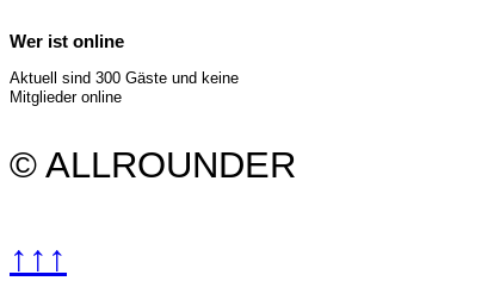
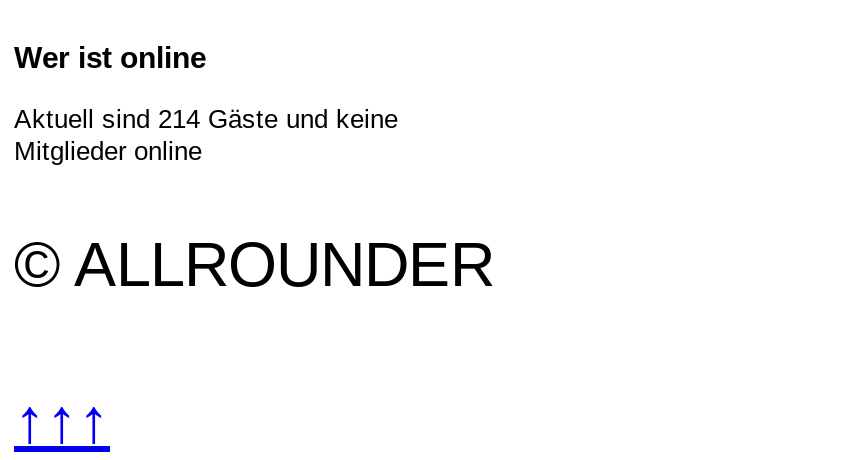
[10,69,239,87] Aktuell sind 300 Gäste und keine -> [14,103,398,133] Aktuell sind 214 Gäste und keine

